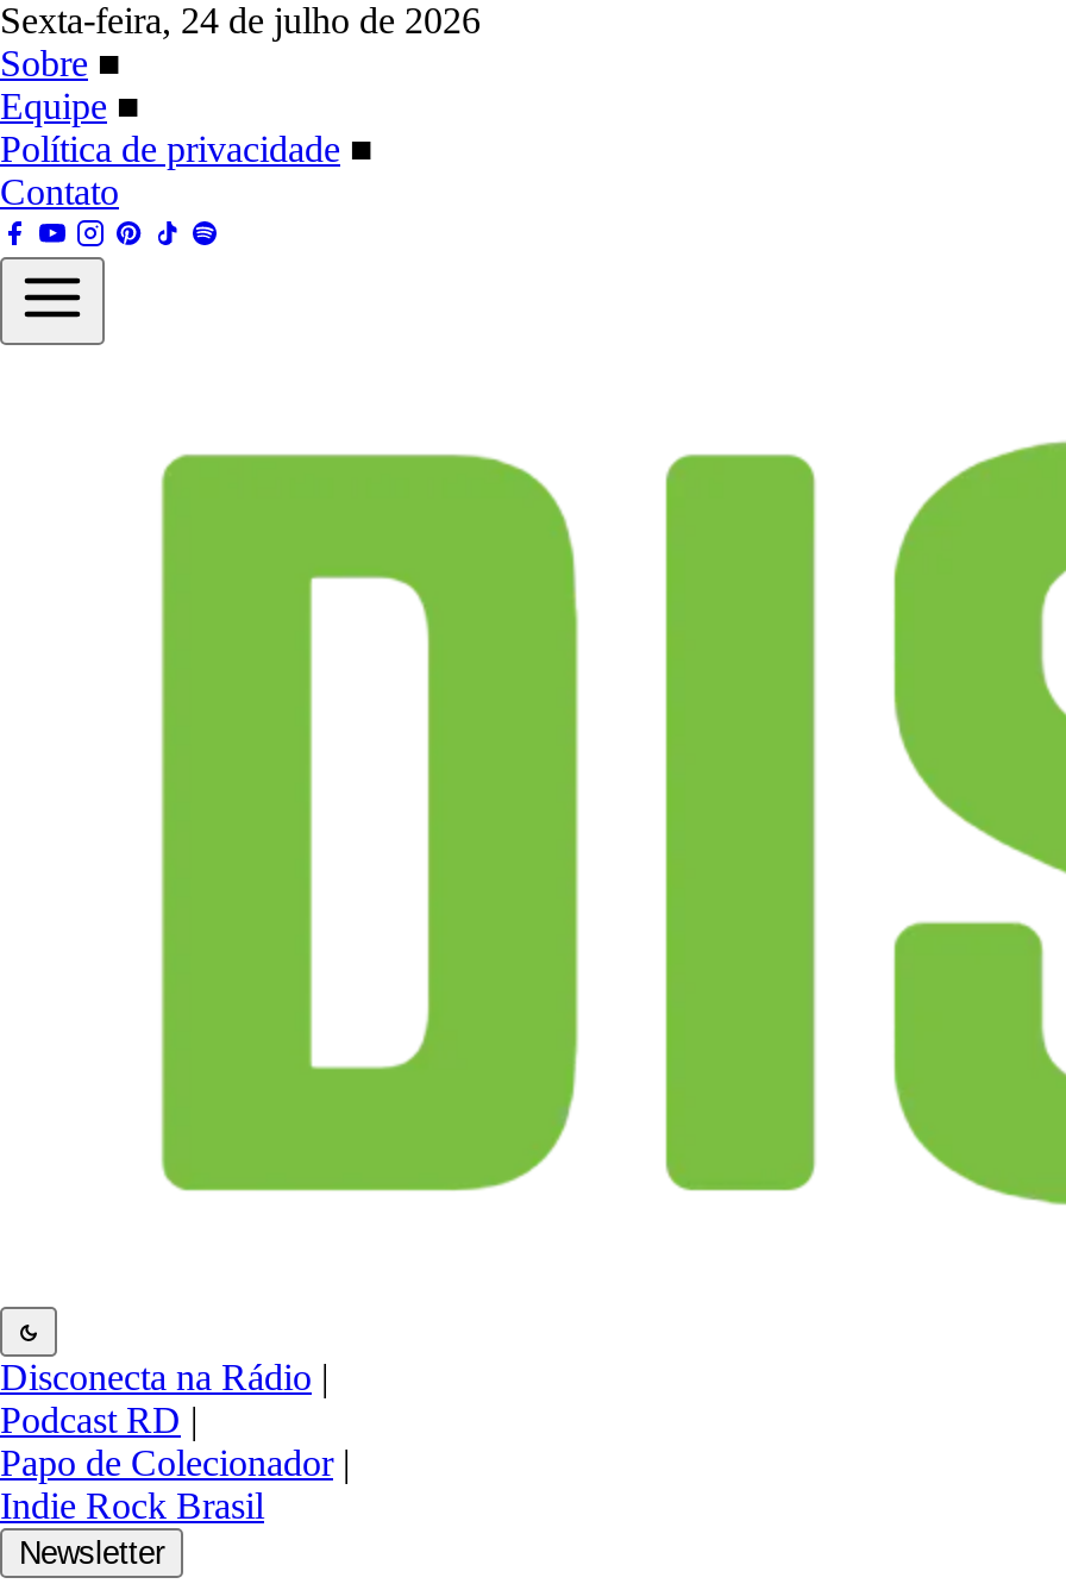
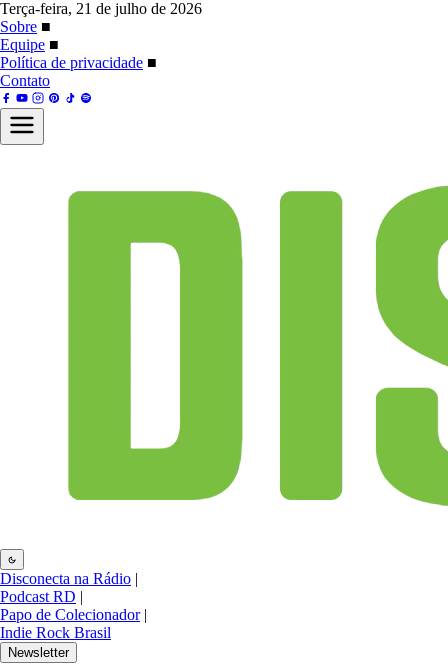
[0,0,481,40] Sexta-feira, 24 de julho de 2026 -> [0,0,202,17] Terça-feira, 21 de julho de 2026

